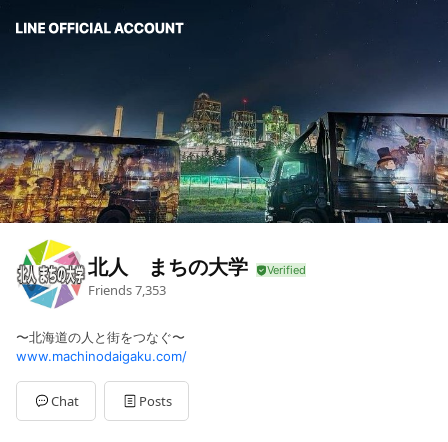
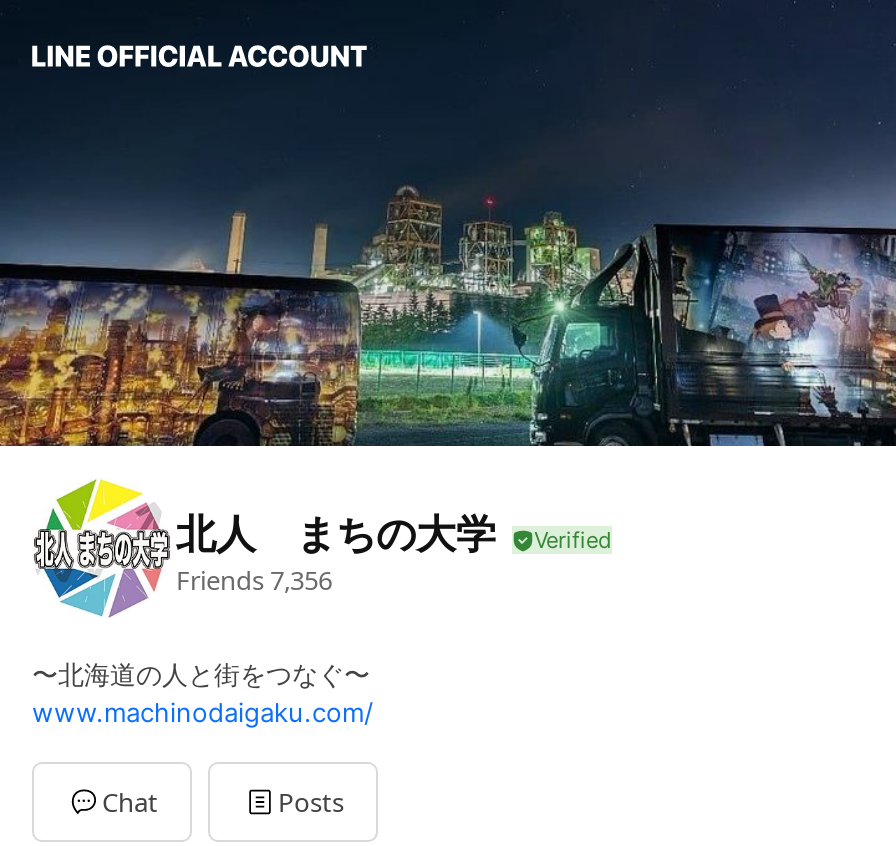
[88,281,166,299] Friends 7,353 -> [176,562,332,598] Friends 7,356

